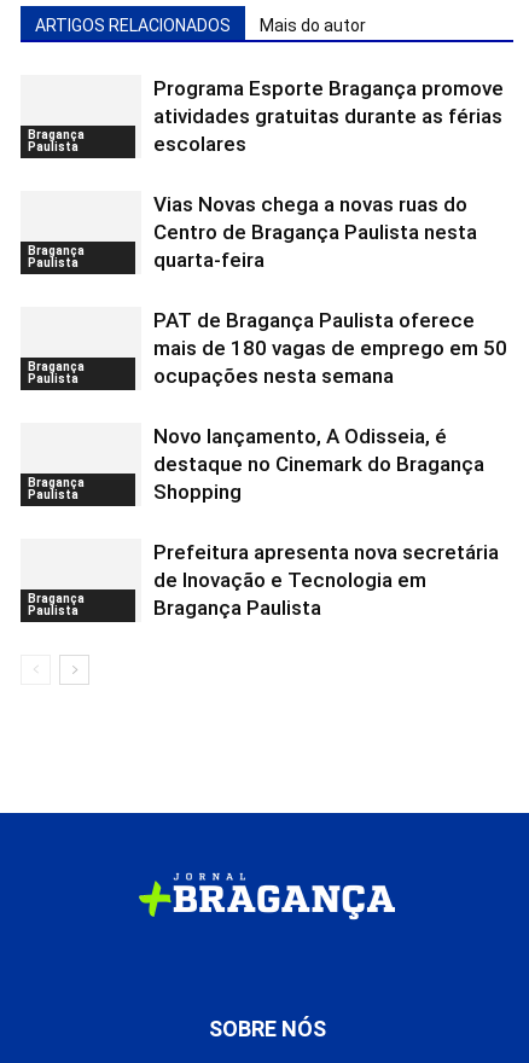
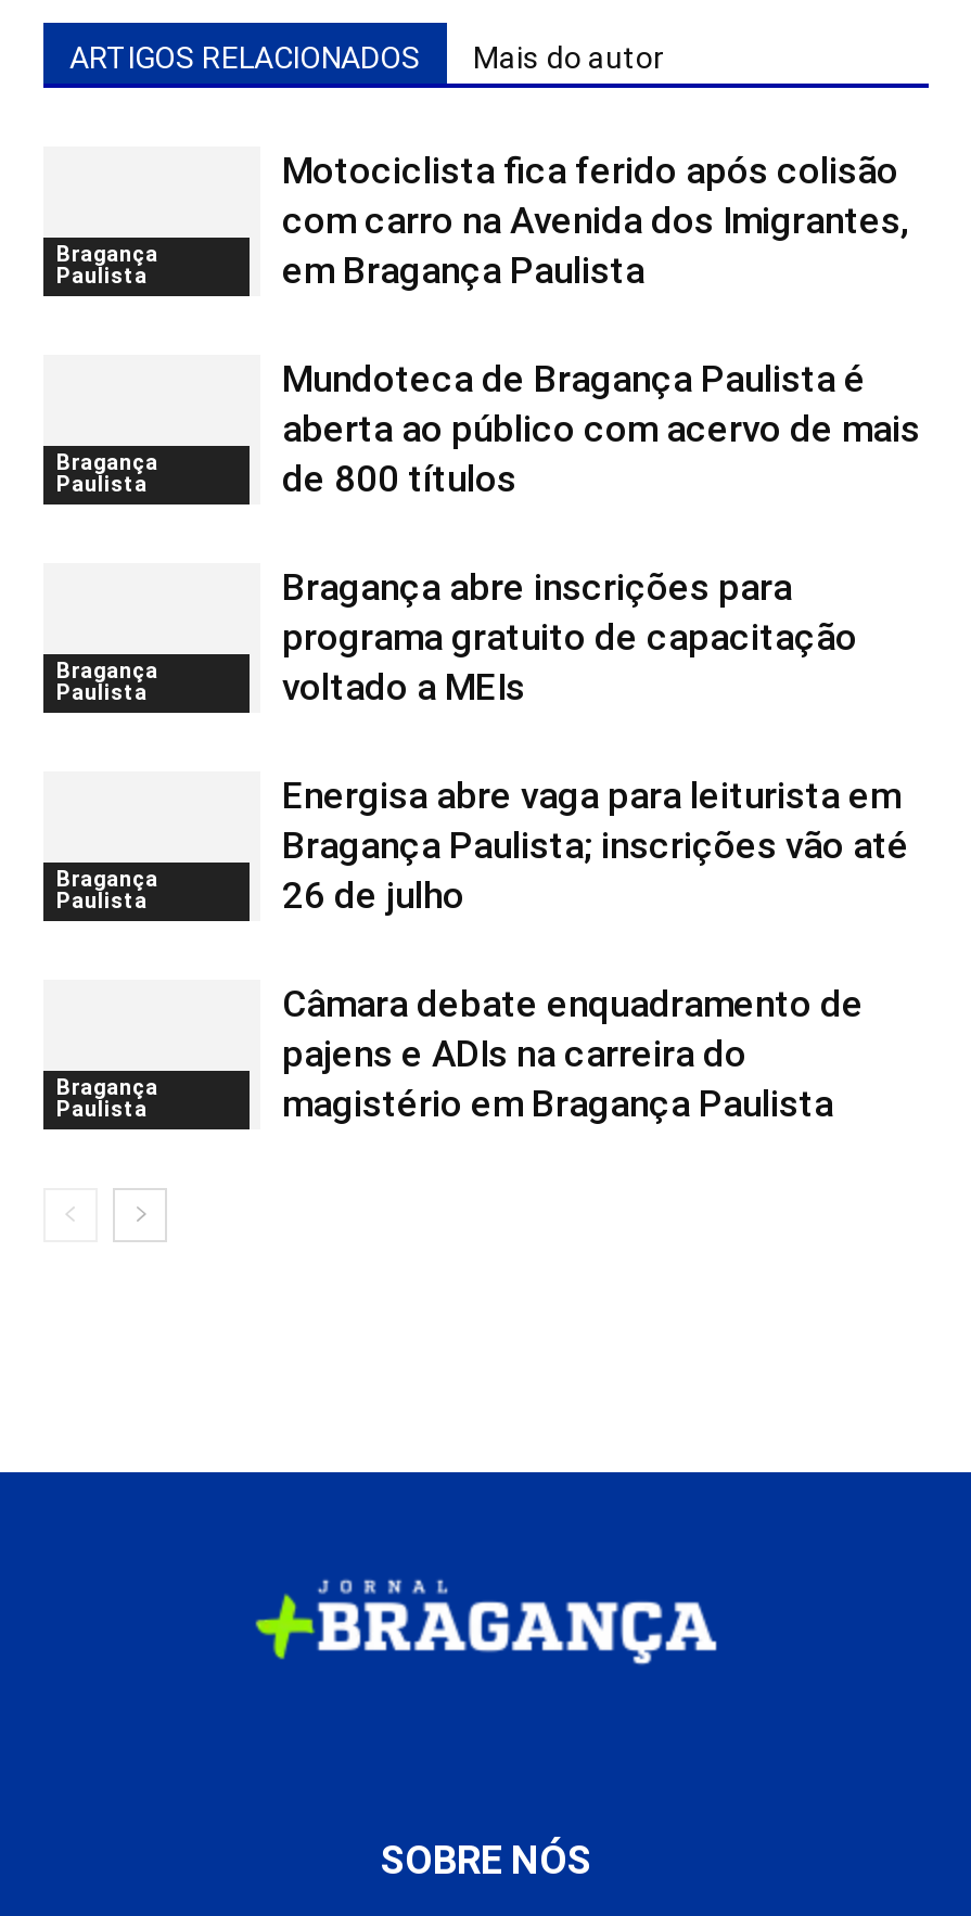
[153,76,504,156] Programa Esporte Bragança promove | atividades gratuitas durante as férias | escolares -> [282,149,909,292] Motociclista fica ferido após colisão | com carro na Avenida dos Imigrantes, | em Bragança Paulista
[153,192,477,272] Vias Novas chega a novas ruas do | Centro de Bragança Paulista nesta | quarta-feira -> [282,357,920,500] Mundoteca de Bragança Paulista é | aberta ao público com acervo de mais | de 800 títulos
[153,308,507,388] PAT de Bragança Paulista oferece | mais de 180 vagas de emprego em 50 | ocupações nesta semana -> [282,565,857,708] Bragança abre inscrições para | programa gratuito de capacitação | voltado a MEIs
[153,424,484,504] Novo lançamento, A Odisseia, é | destaque no Cinemark do Bragança | Shopping -> [282,774,909,917] Energisa abre vaga para leiturista em | Bragança Paulista; inscrições vão até | 26 de julho
[153,540,499,620] Prefeitura apresenta nova secretária | de Inovação e Tecnologia em | Bragança Paulista -> [282,982,864,1125] Câmara debate enquadramento de | pajens e ADIs na carreira do | magistério em Bragança Paulista

